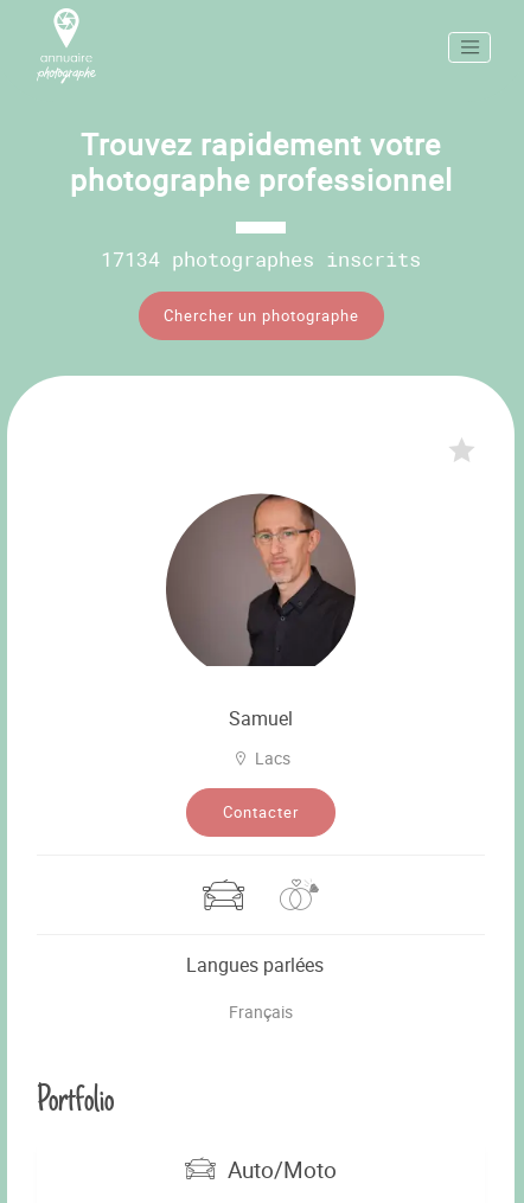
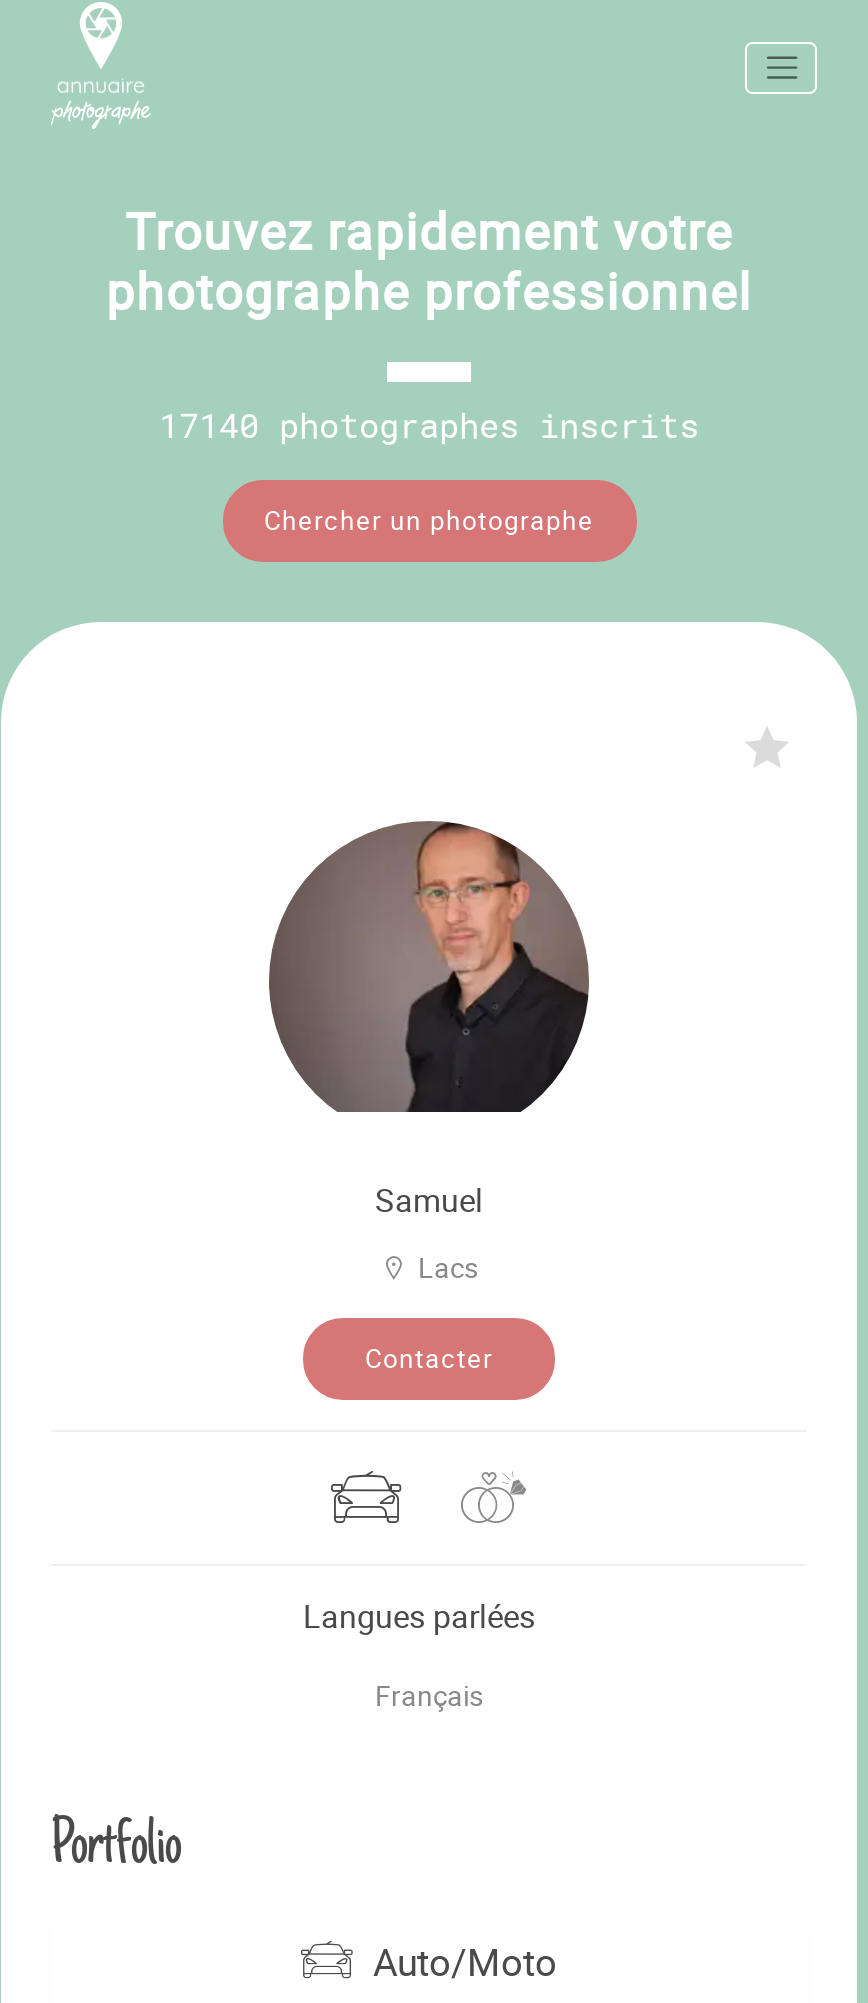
[101,245,421,273] 17134 photographes inscrits -> [159,402,699,448] 17140 photographes inscrits

